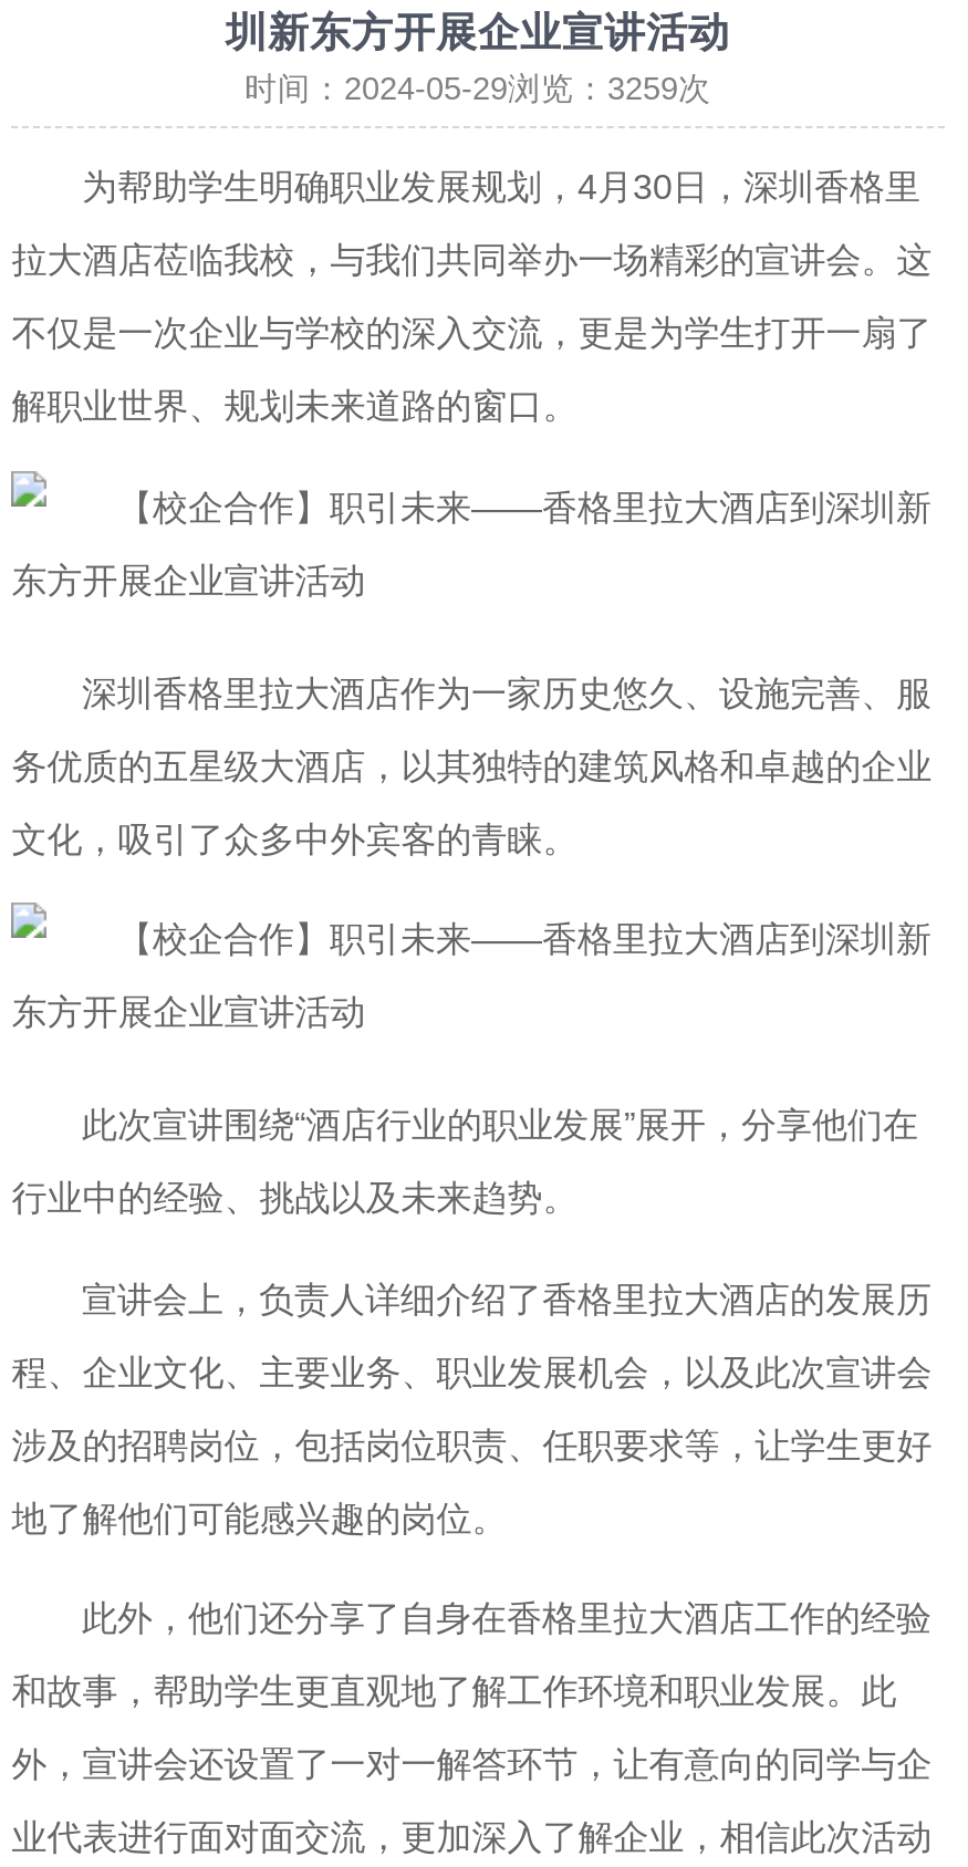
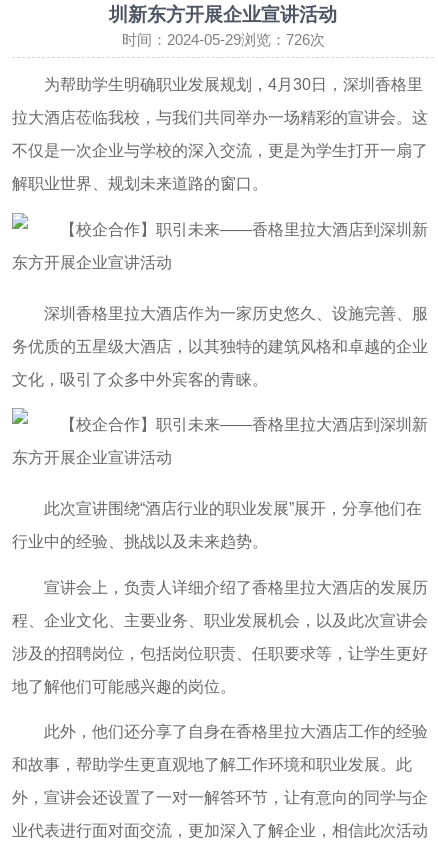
[244,72,711,107] 时间：2024-05-29浏览：3259次 -> [121,32,324,48] 时间：2024-05-29浏览：726次

